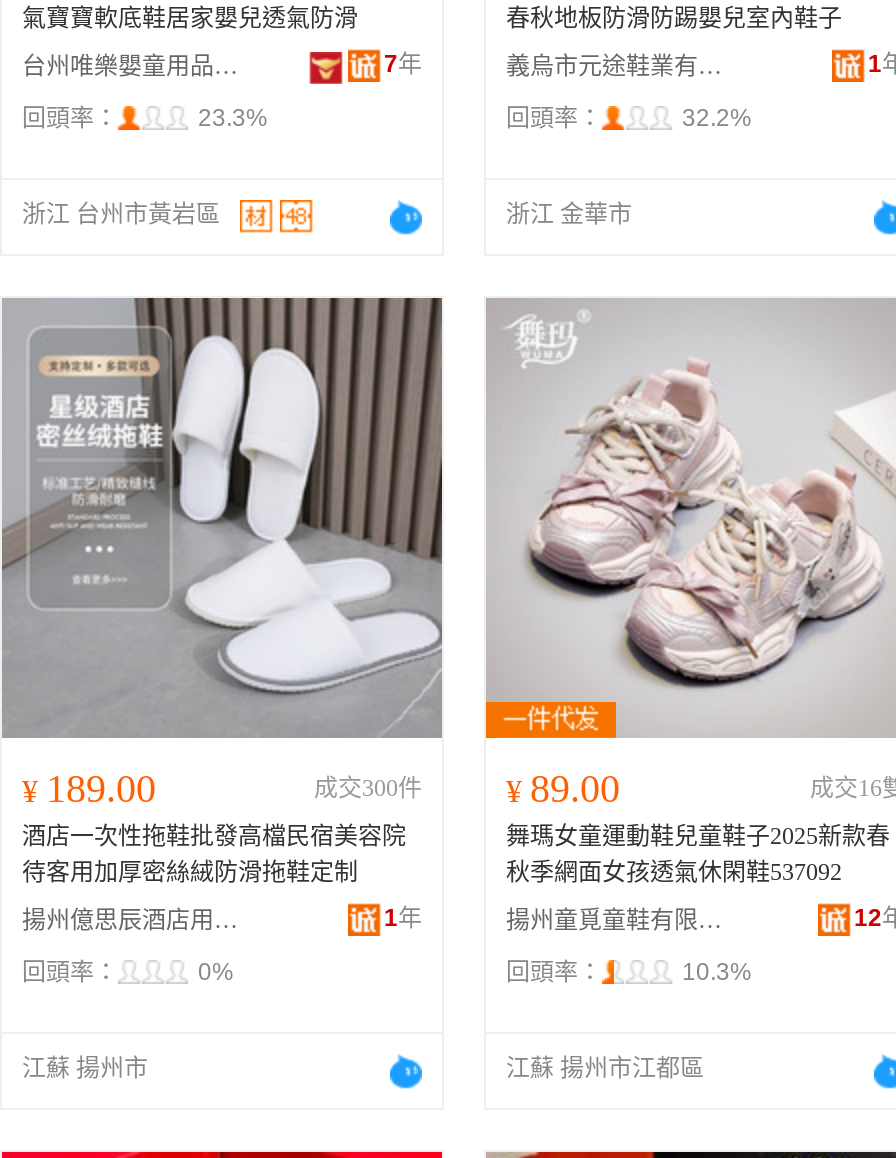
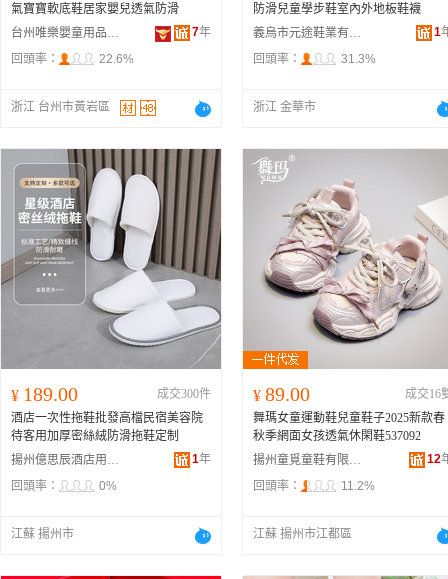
[506,4,842,32] 春秋地板防滑防踢嬰兒室內鞋子 -> [253,2,421,16] 防滑兒童學步鞋室內外地板鞋襪
[198,104,268,132] 23.3% -> [99,52,134,66] 22.6%
[682,104,752,132] 32.2% -> [341,52,376,66] 31.3%
[682,958,752,986] 10.3% -> [341,479,375,493] 11.2%

